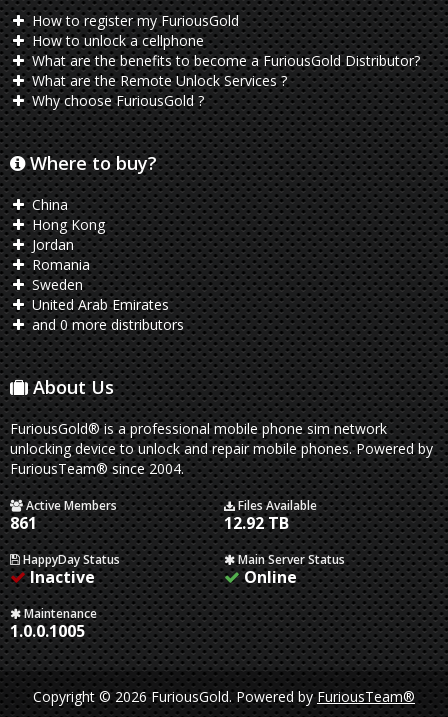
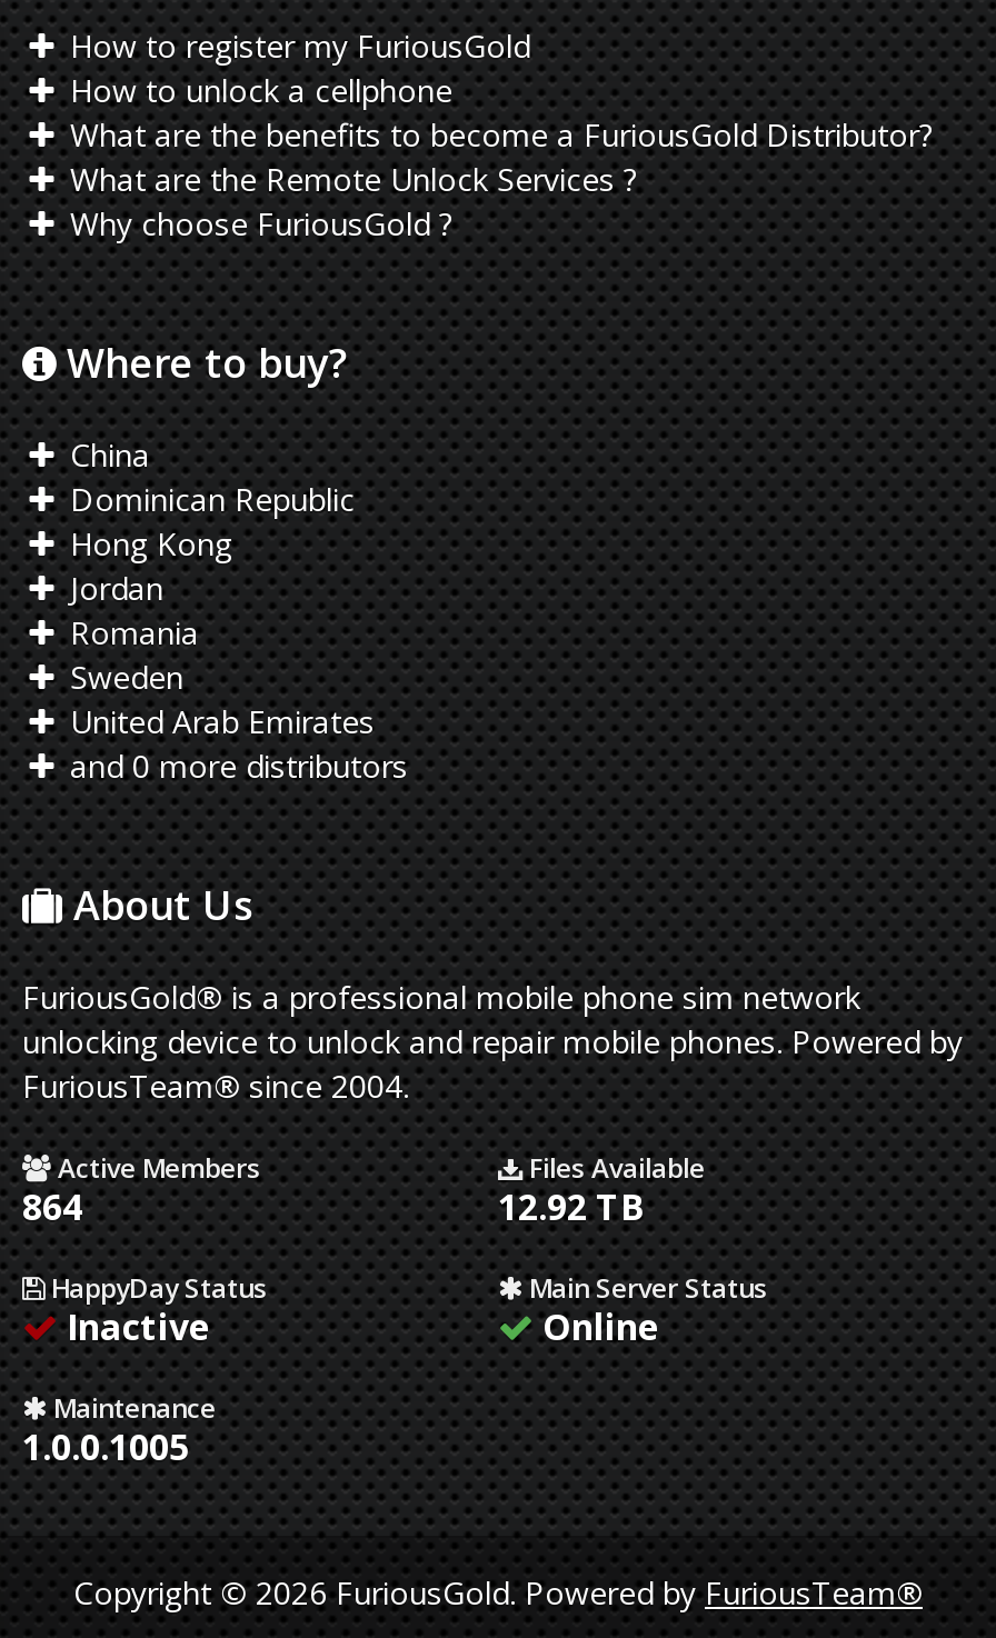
none -> [61,478,355,520] Dominican Republic
[10,512,37,534] 861 -> [22,1182,82,1231] 864

